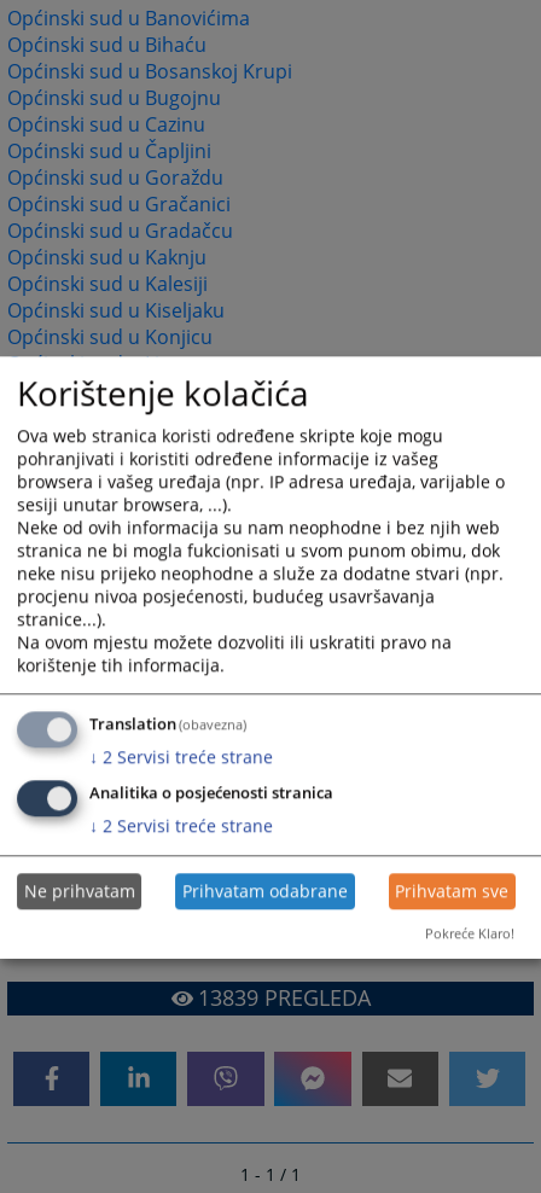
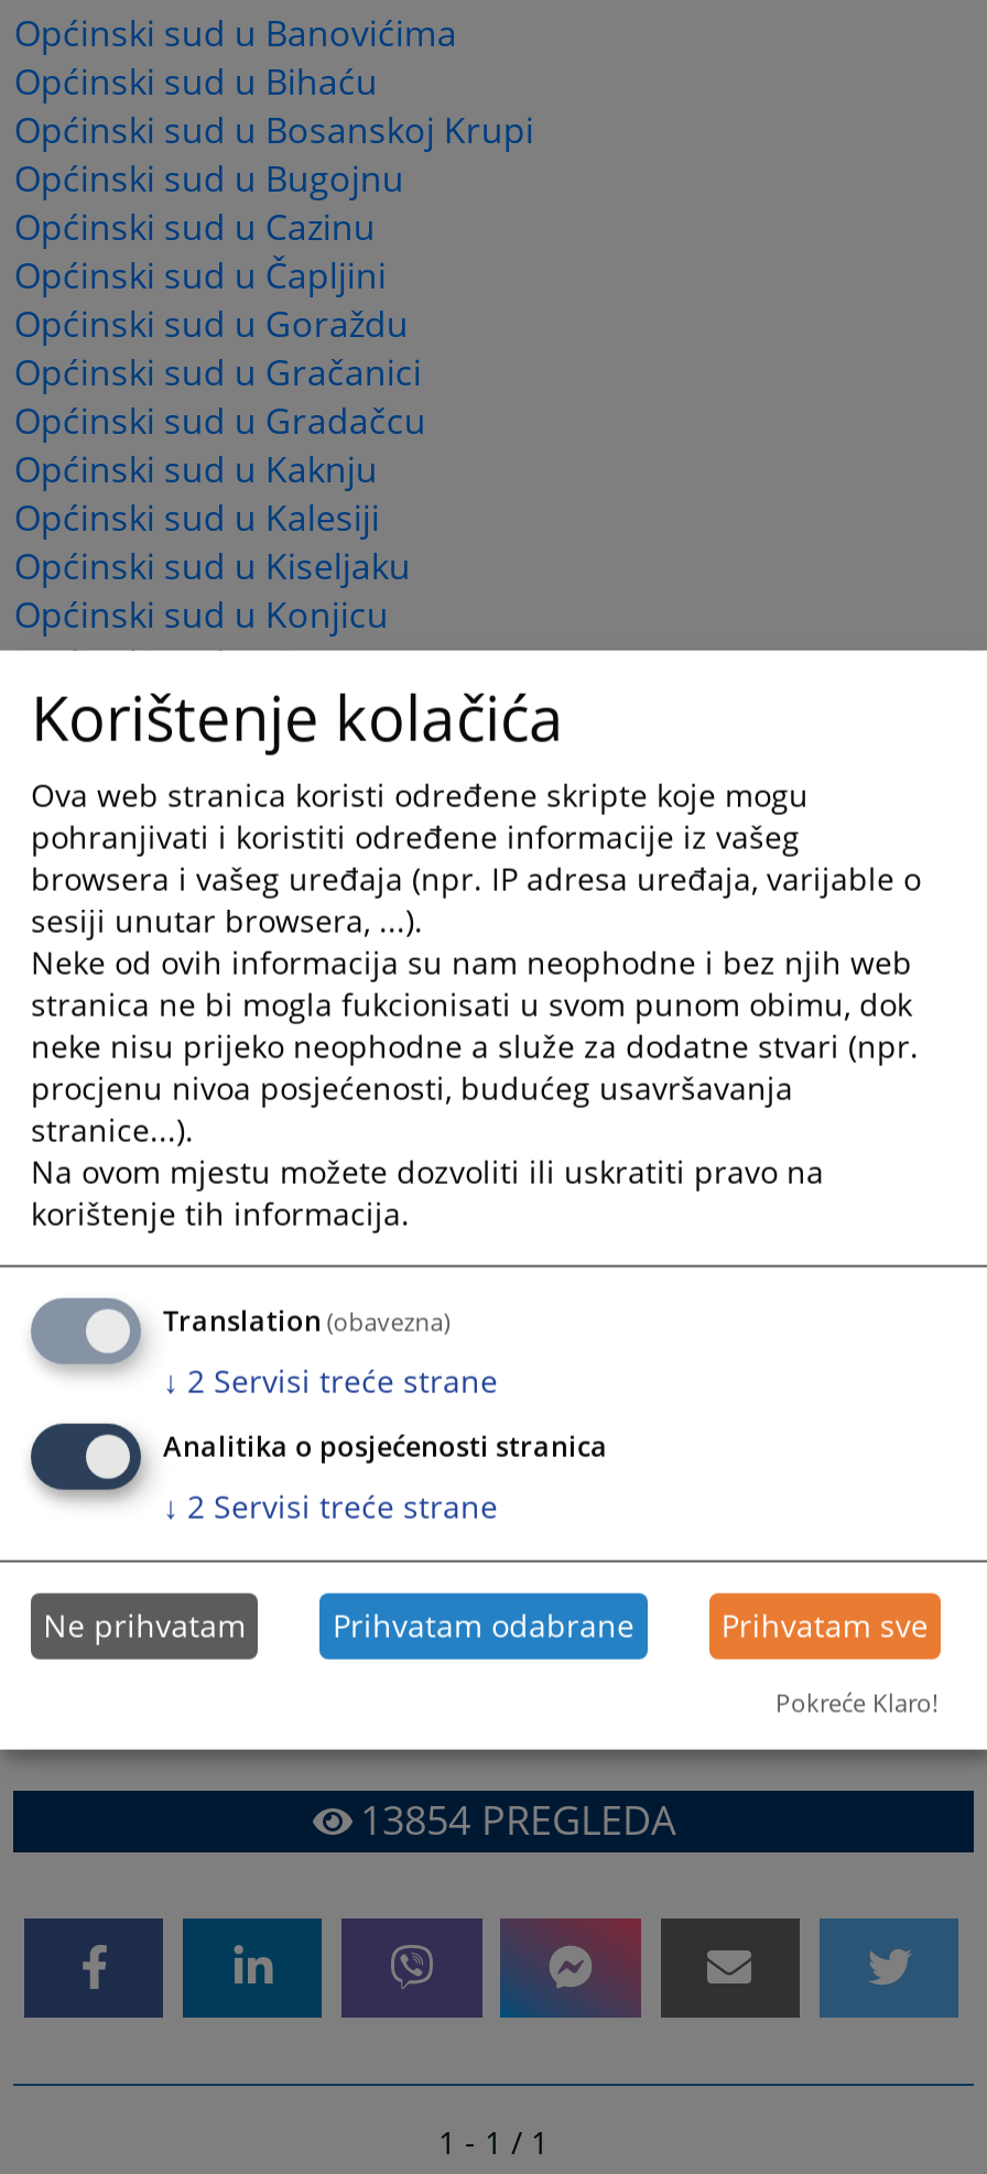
[197,983,370,1012] 13839 PREGLEDA -> [360,1793,675,1846] 13854 PREGLEDA

